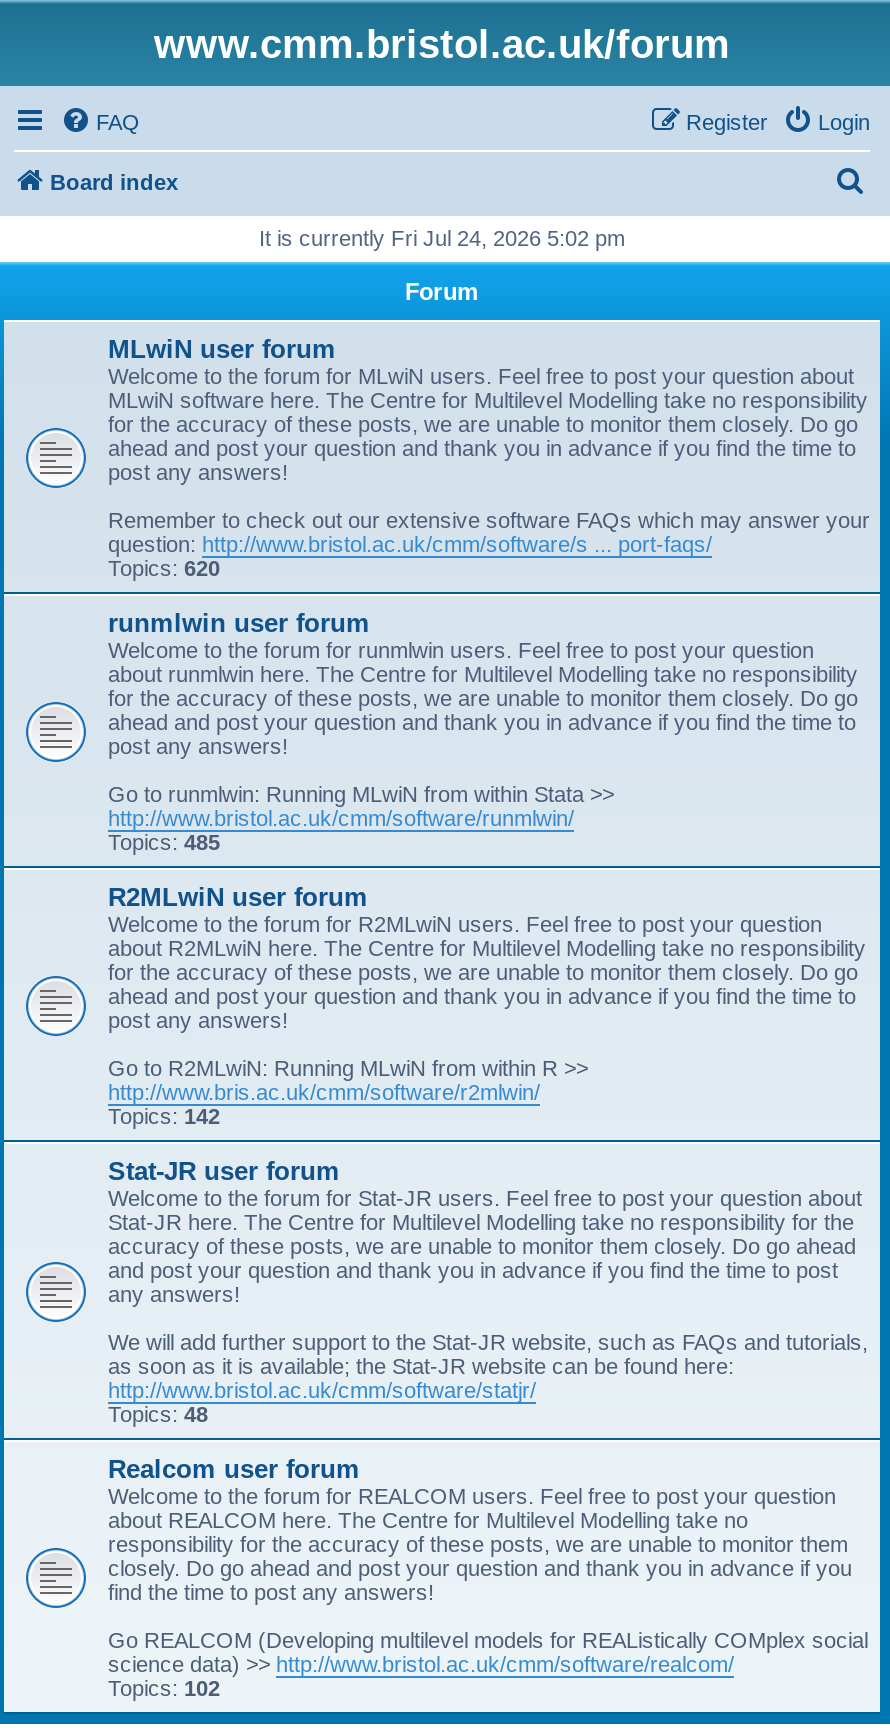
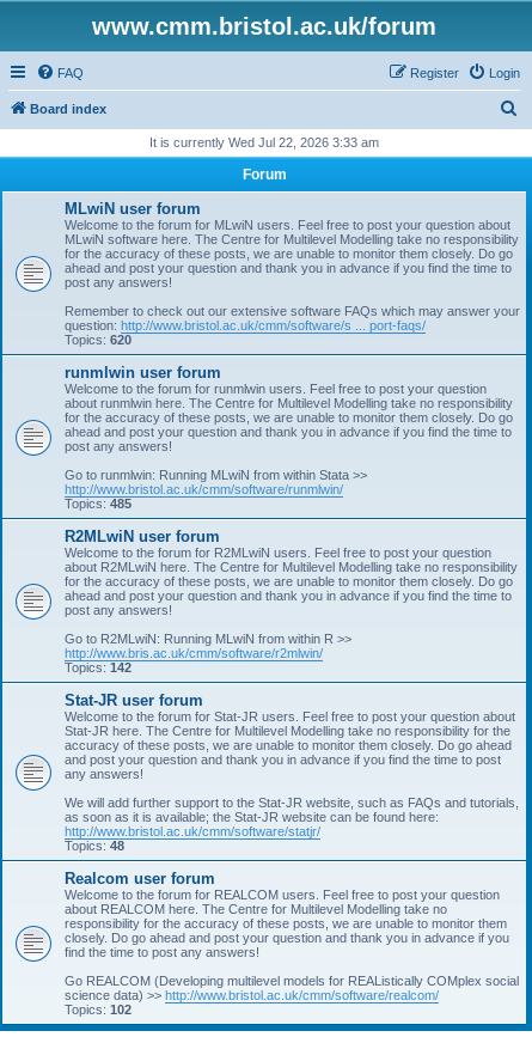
[259,226,625,250] It is currently Fri Jul 24, 2026 5:02 pm -> [149,135,379,150] It is currently Wed Jul 22, 2026 3:33 am

